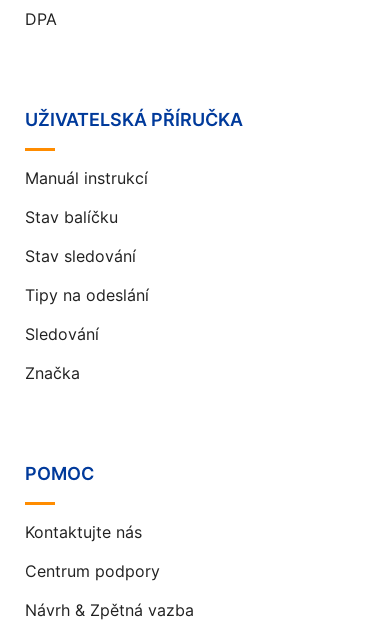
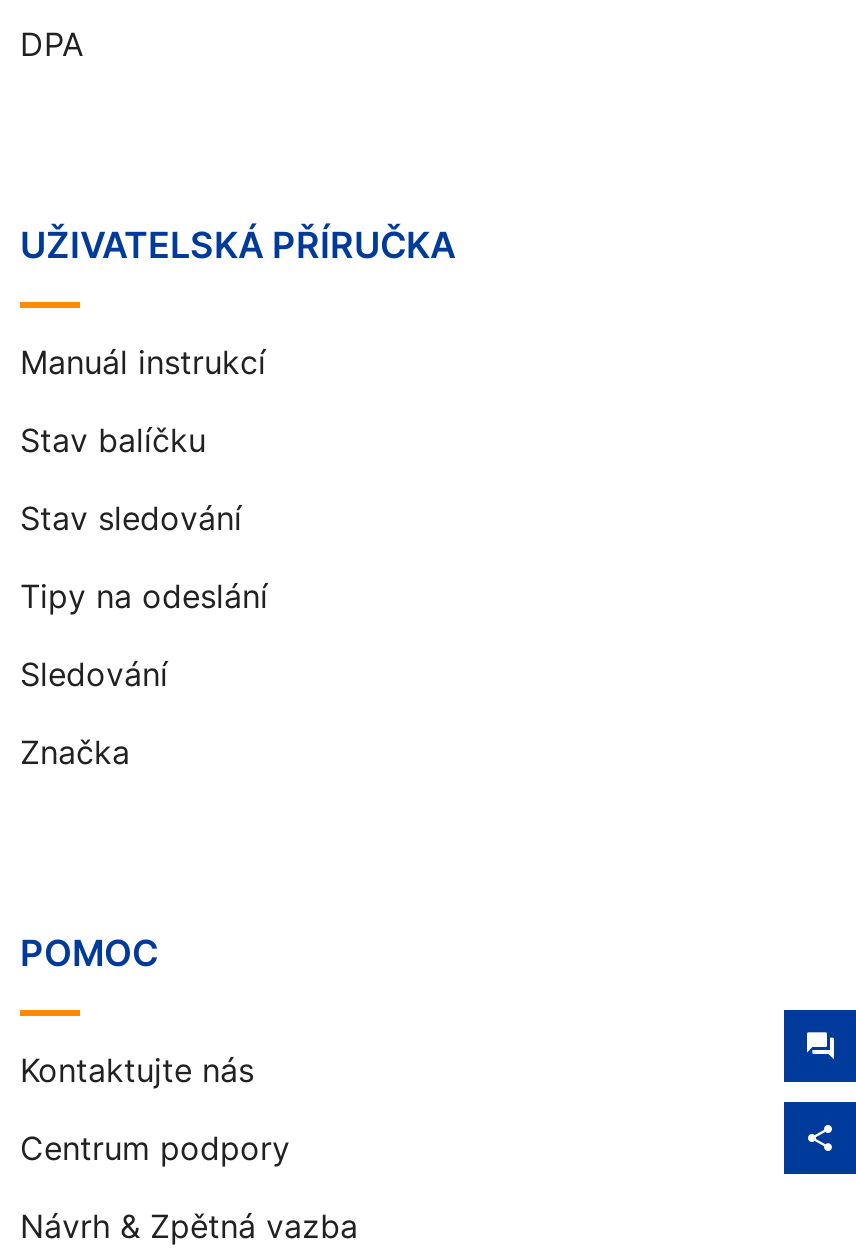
none -> [782,1008,850,1084] [image]
none -> [782,1100,850,1176] [image]

